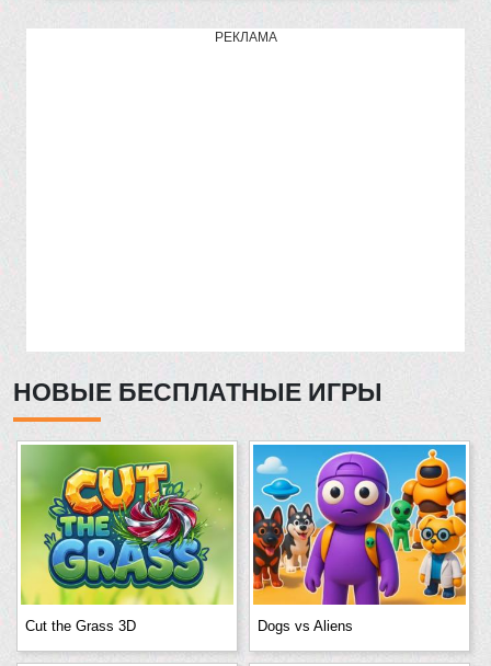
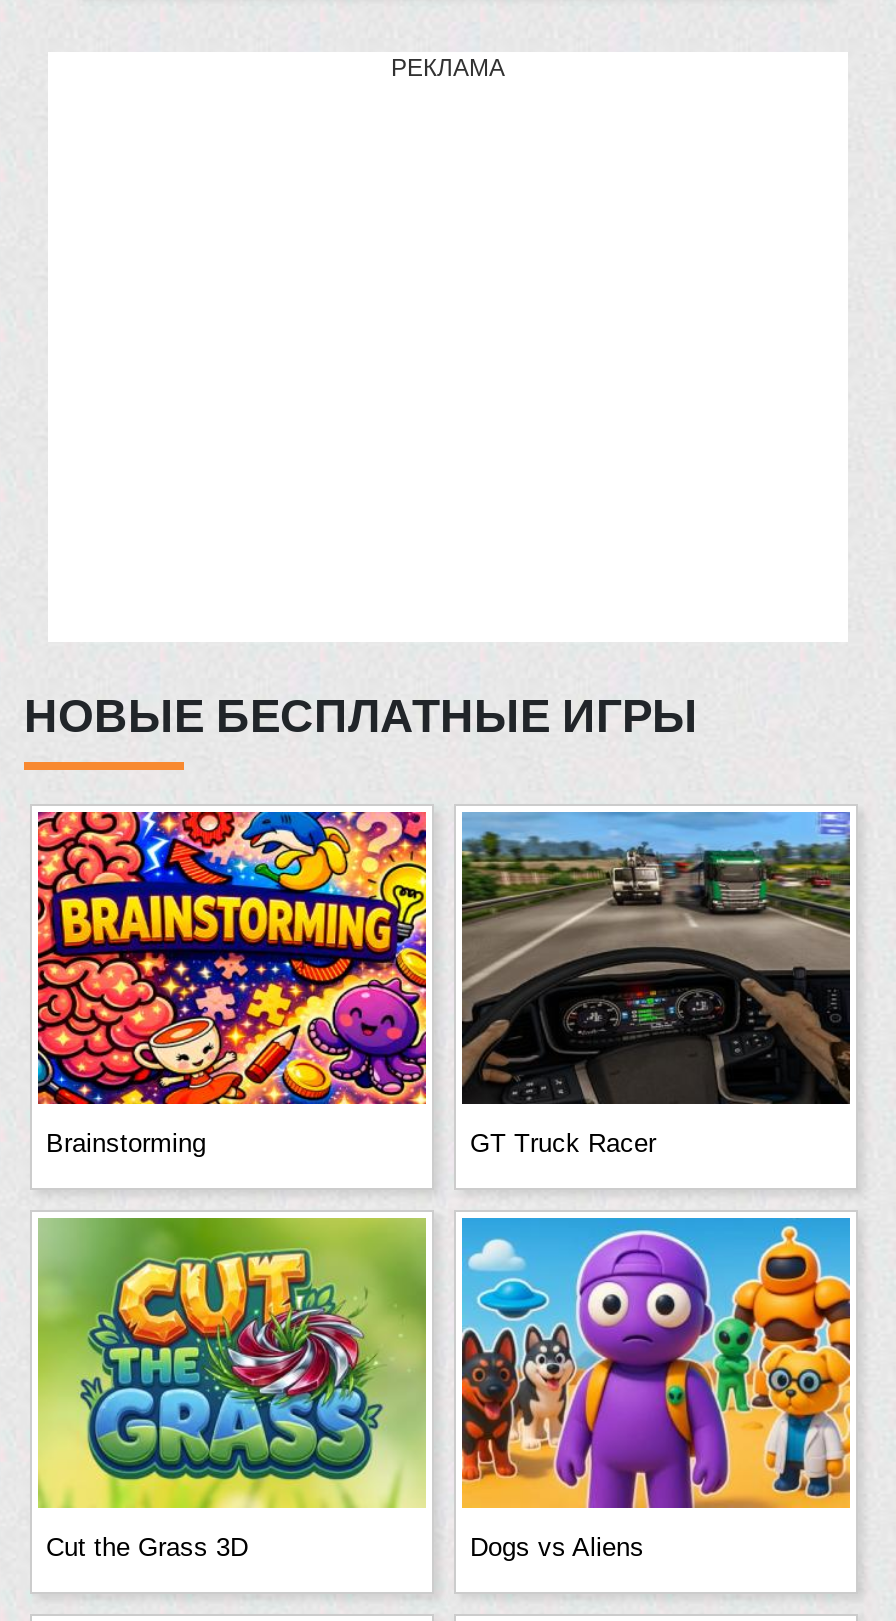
none -> [36,810,656,1157] [image] | Brainstorming | GT Truck Racer
none -> [460,812,852,1106] [image]

